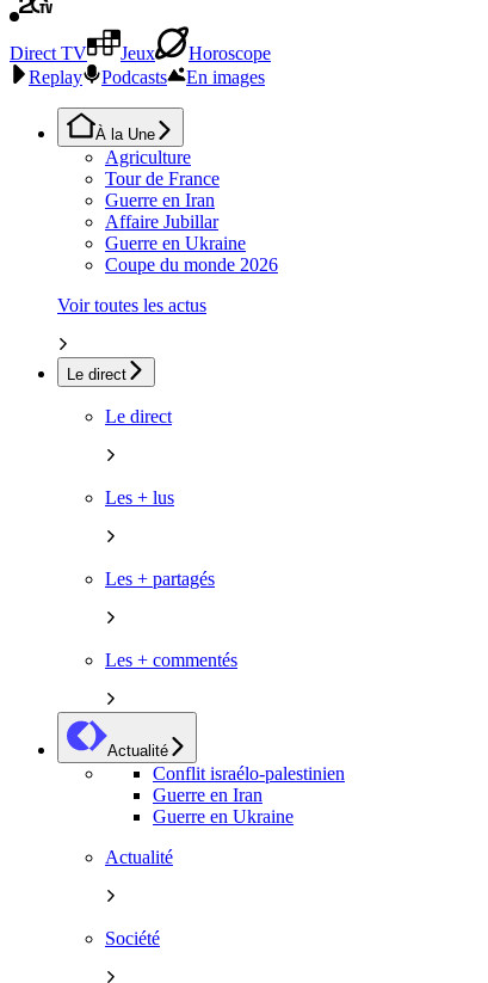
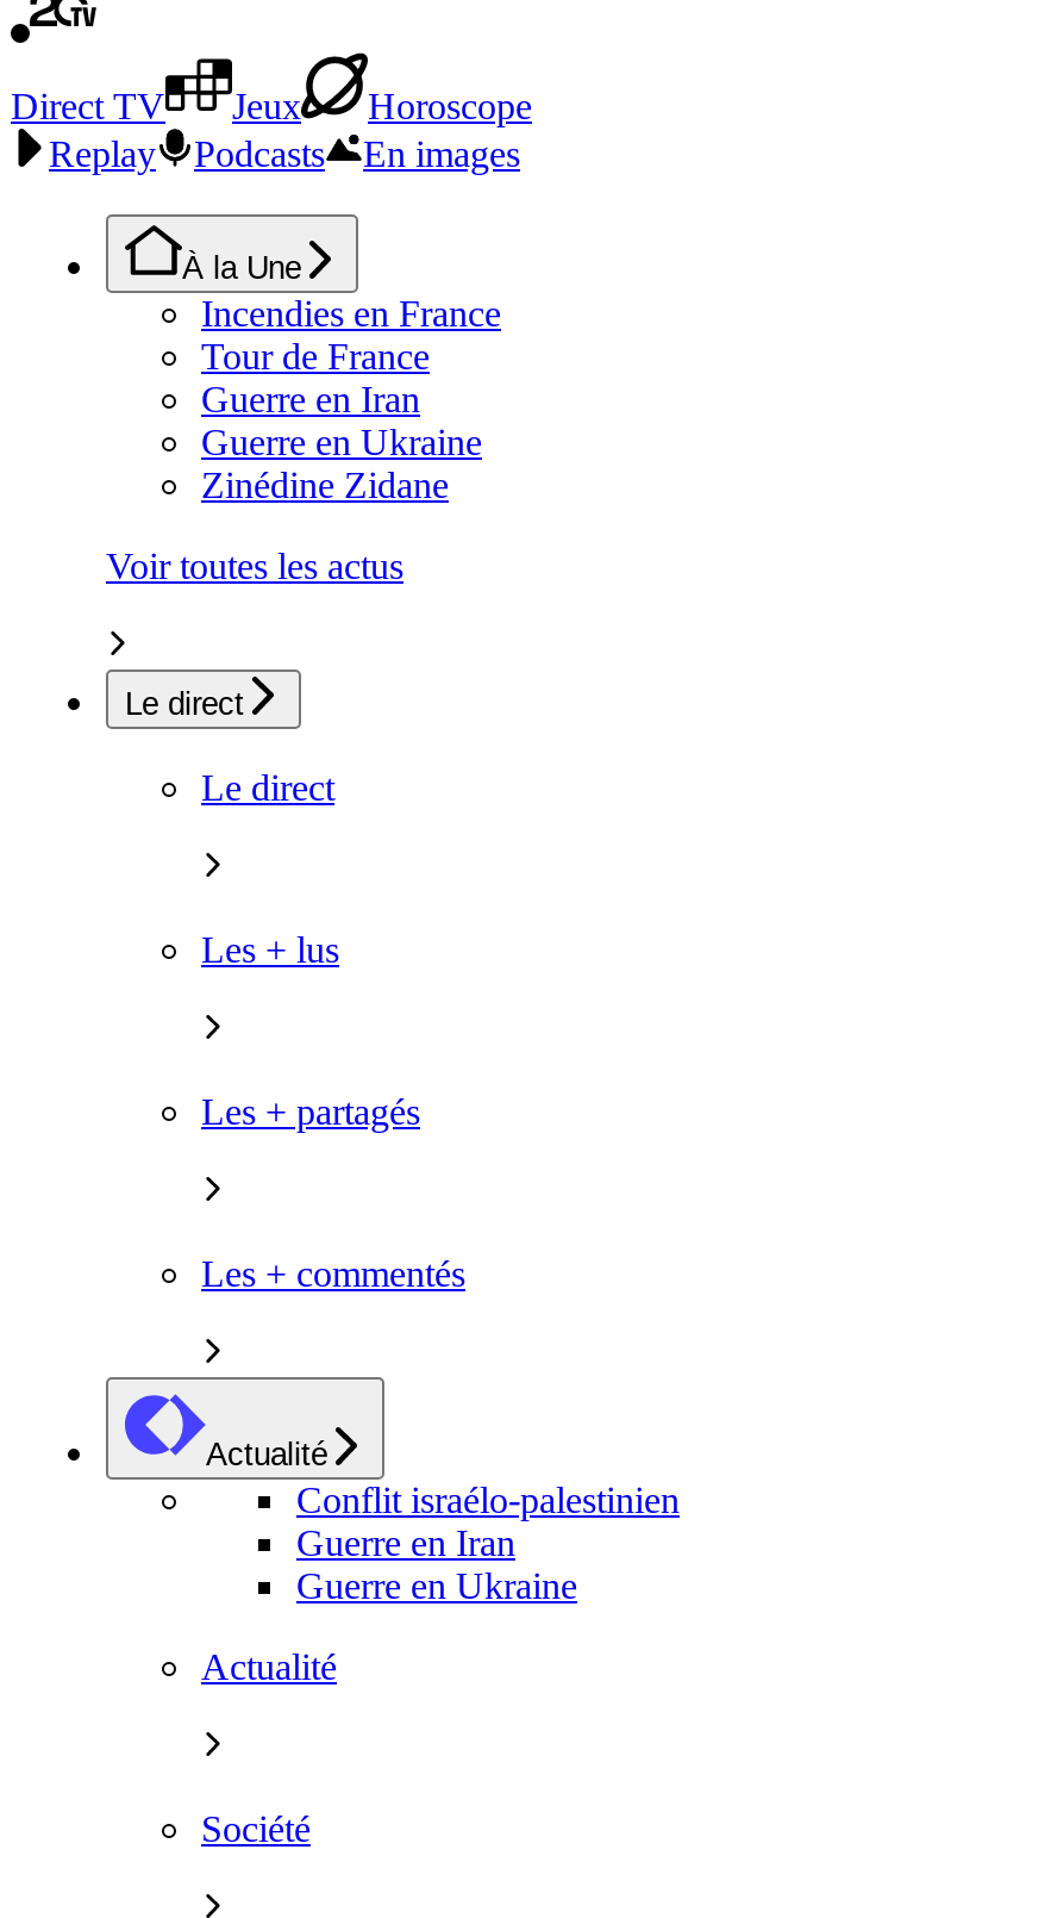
[105,147,191,167] Agriculture -> [201,293,501,334] Incendies en France
[105,211,218,232] Affaire Jubillar -> none
[105,254,278,275] Coupe du monde 2026 -> [201,465,449,505] Zinédine Zidane

